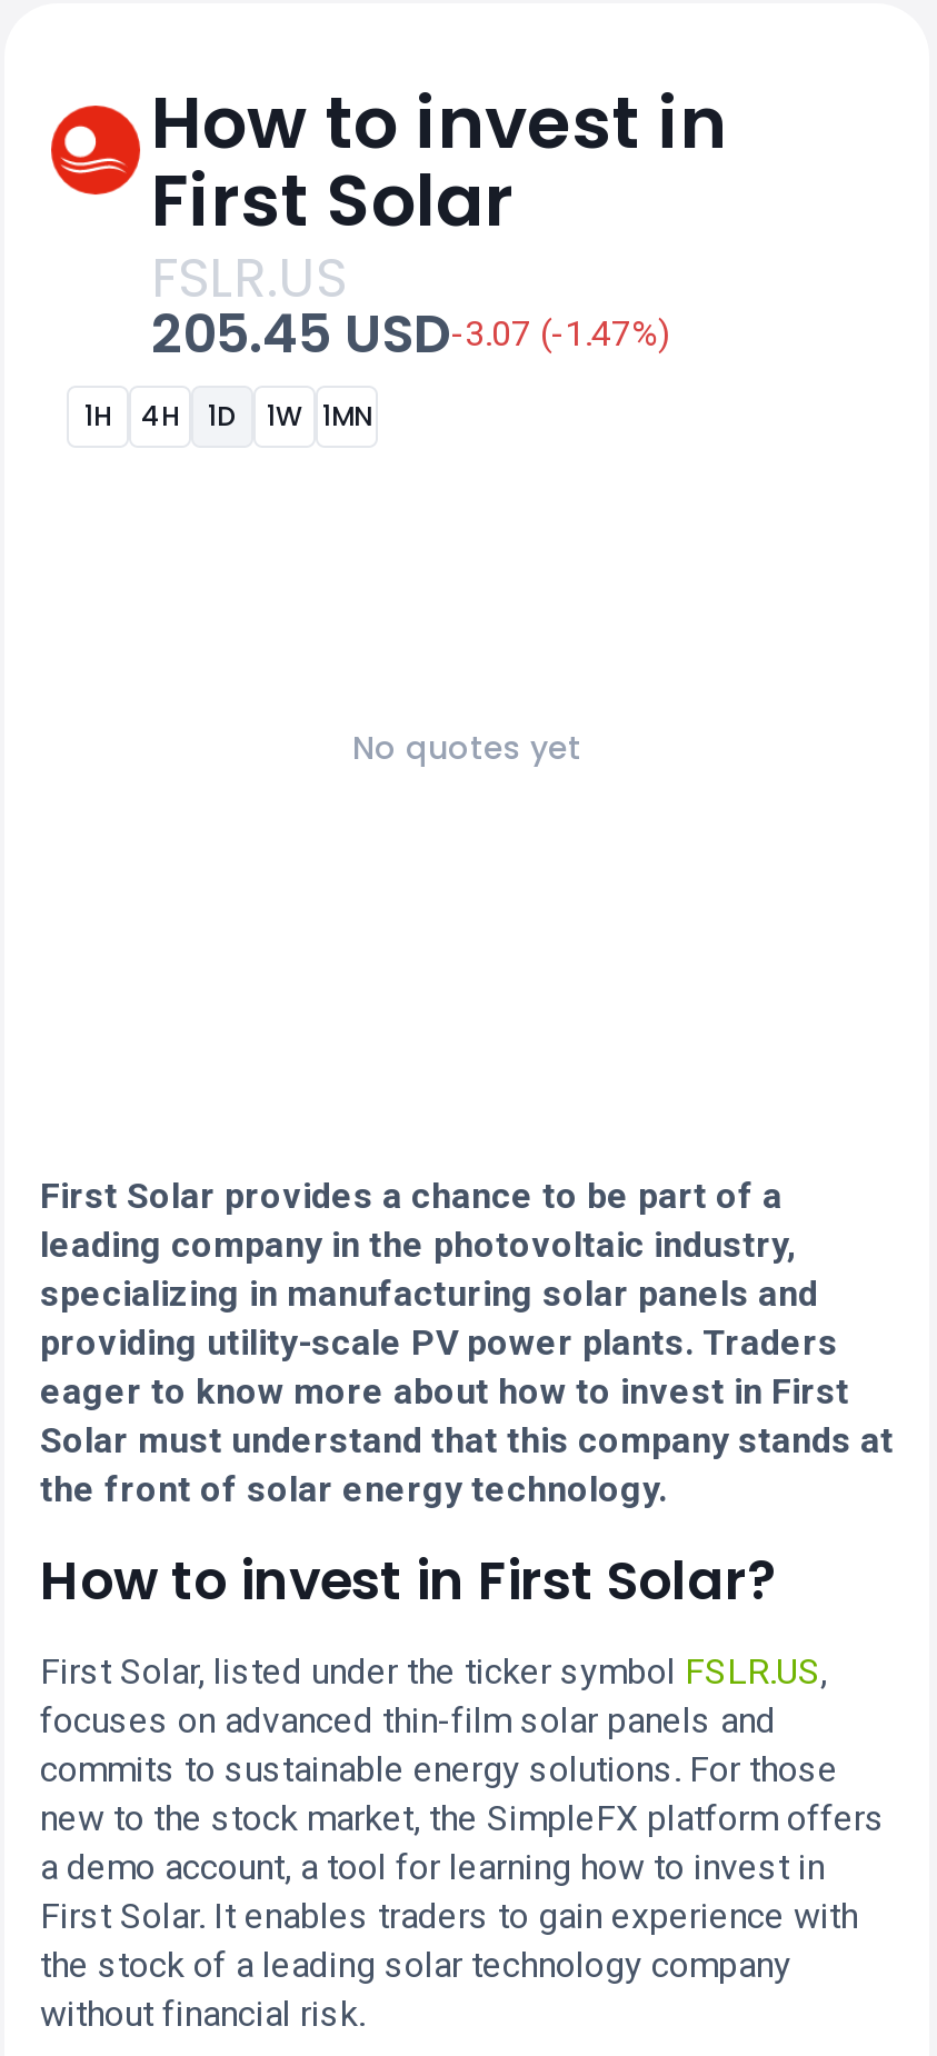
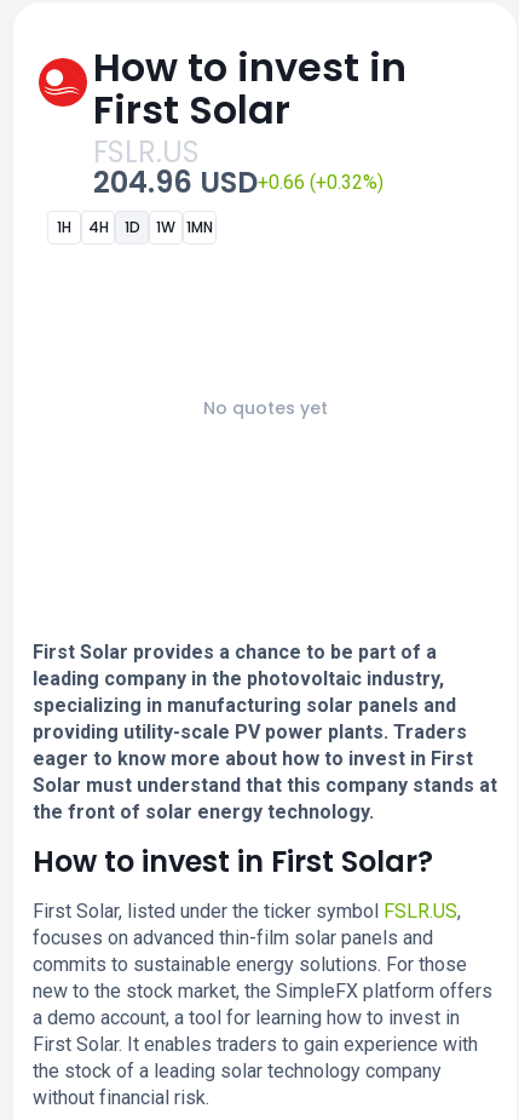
[151,297,669,370] 205.45 USD-3.07 (-1.47%) -> [93,162,384,202] 204.96 USD+0.66 (+0.32%)

